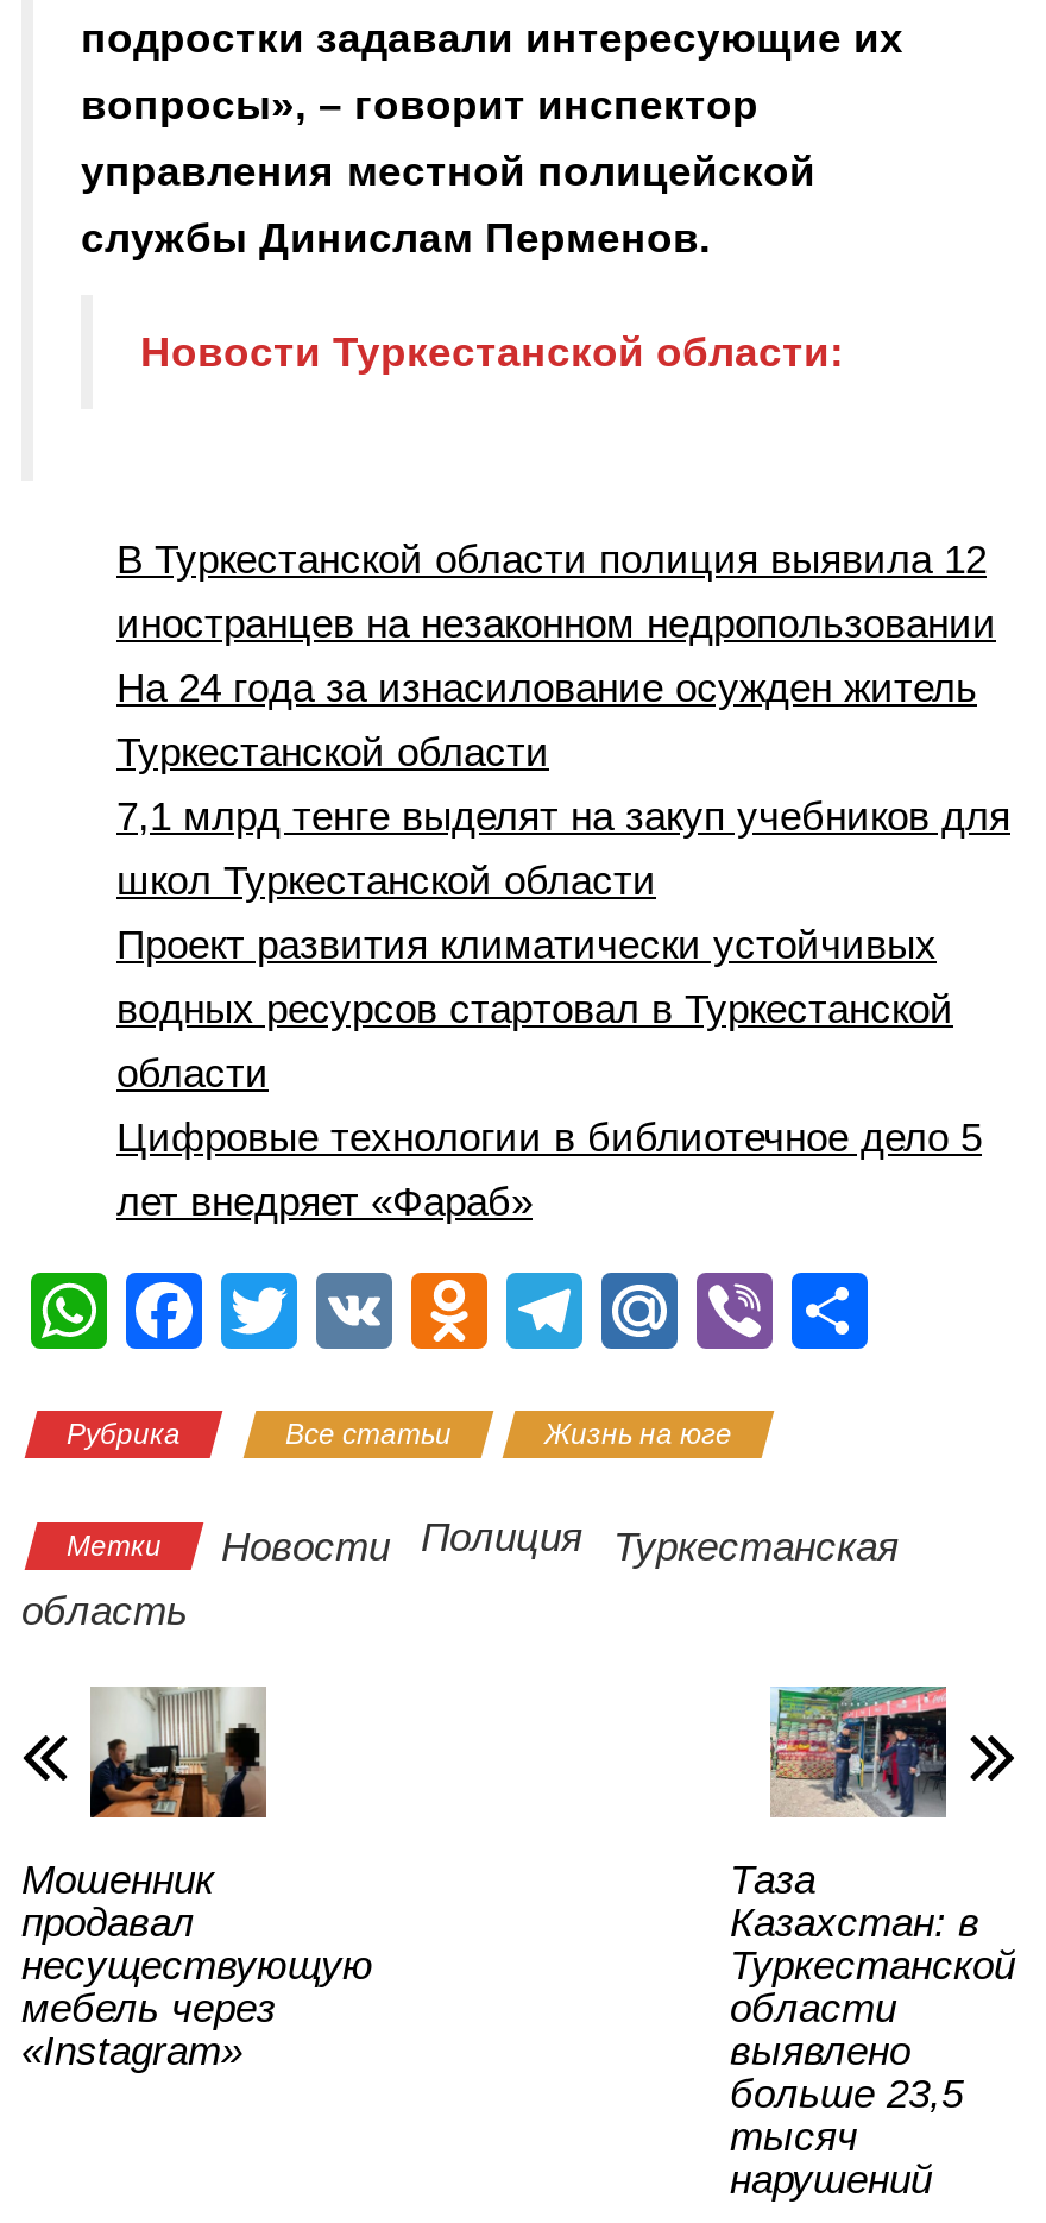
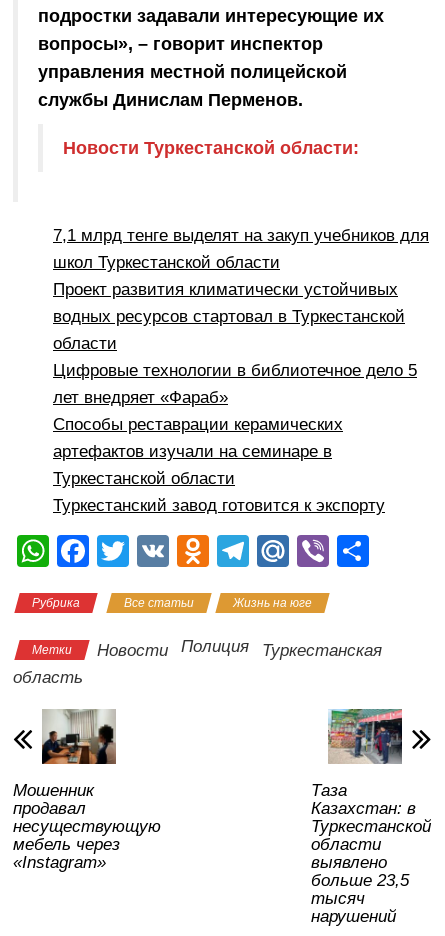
[116,537,996,711] В Туркестанской области полиция выявила 12 | иностранцев на незаконном недропользовании | На 24 года за изнасилование осужден житель -> none
moved [116,730,549,775] -> [53,469,235,488]: Туркестанской области
moved [116,794,1010,1224] -> [53,226,429,407]: 7,1 млрд тенге выделят на закуп учебников для | школ Туркестанской области | Проект развития климатически устойчивых | водных ресурсов стартовал в Туркестанской | области | Цифровые технологии в библиотечное дело 5 | лет внедряет «Фараб»
none -> [53,415,385,515] Способы реставрации керамических | артефактов изучали на семинаре в | Туркестанский завод готовится к экспорту

